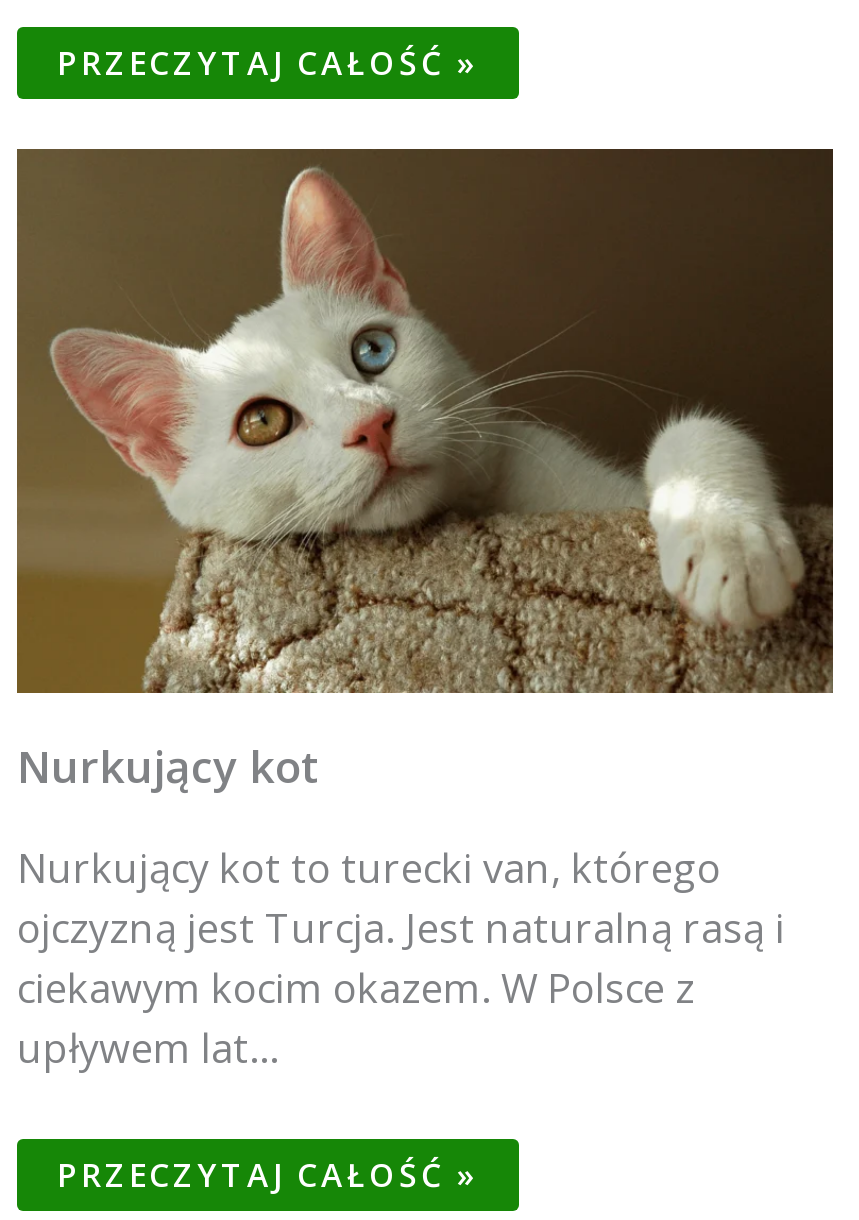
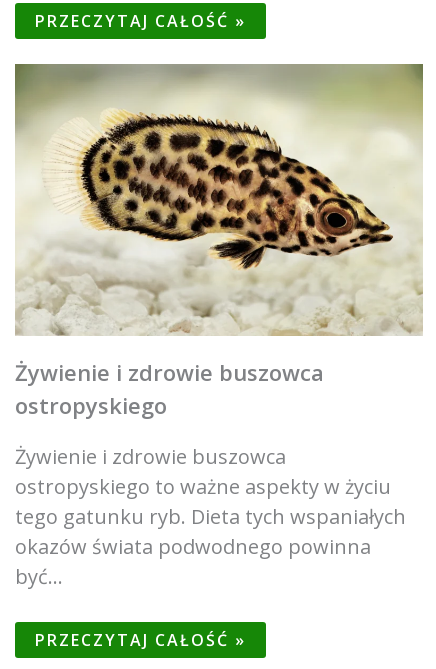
[15,149,835,795] [image] | Nurkujący kot -> [15,63,424,420] [image] | Żywienie i zdrowie buszowca | ostropyskiego
[17,841,785,1075] Nurkujący kot to turecki van, którego | ojczyzną jest Turcja. Jest naturalną rasą i | ciekawym kocim okazem. W Polsce z | upływem lat… -> [15,443,406,590] Żywienie i zdrowie buszowca | ostropyskiego to ważne aspekty w życiu | tego gatunku ryb. Dieta tych wspaniałych | okazów świata podwodnego powinna | być…

